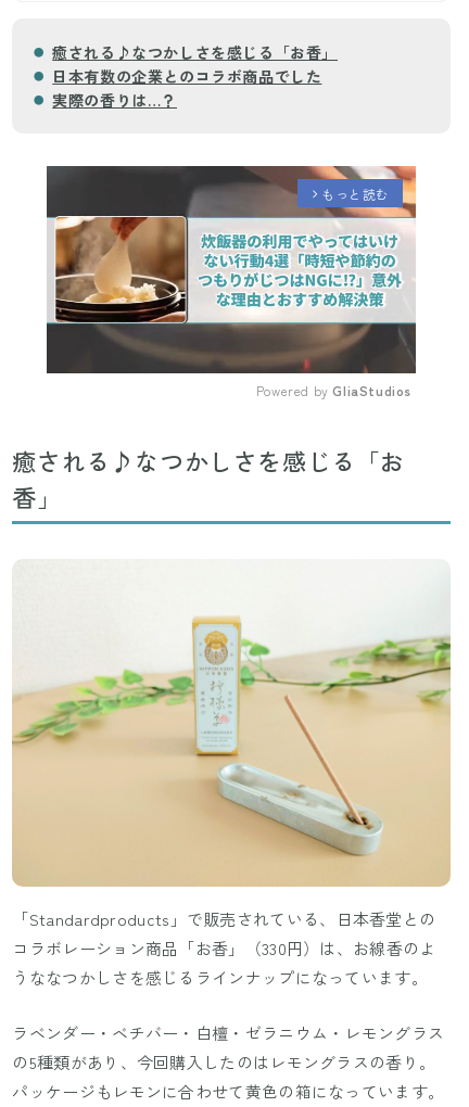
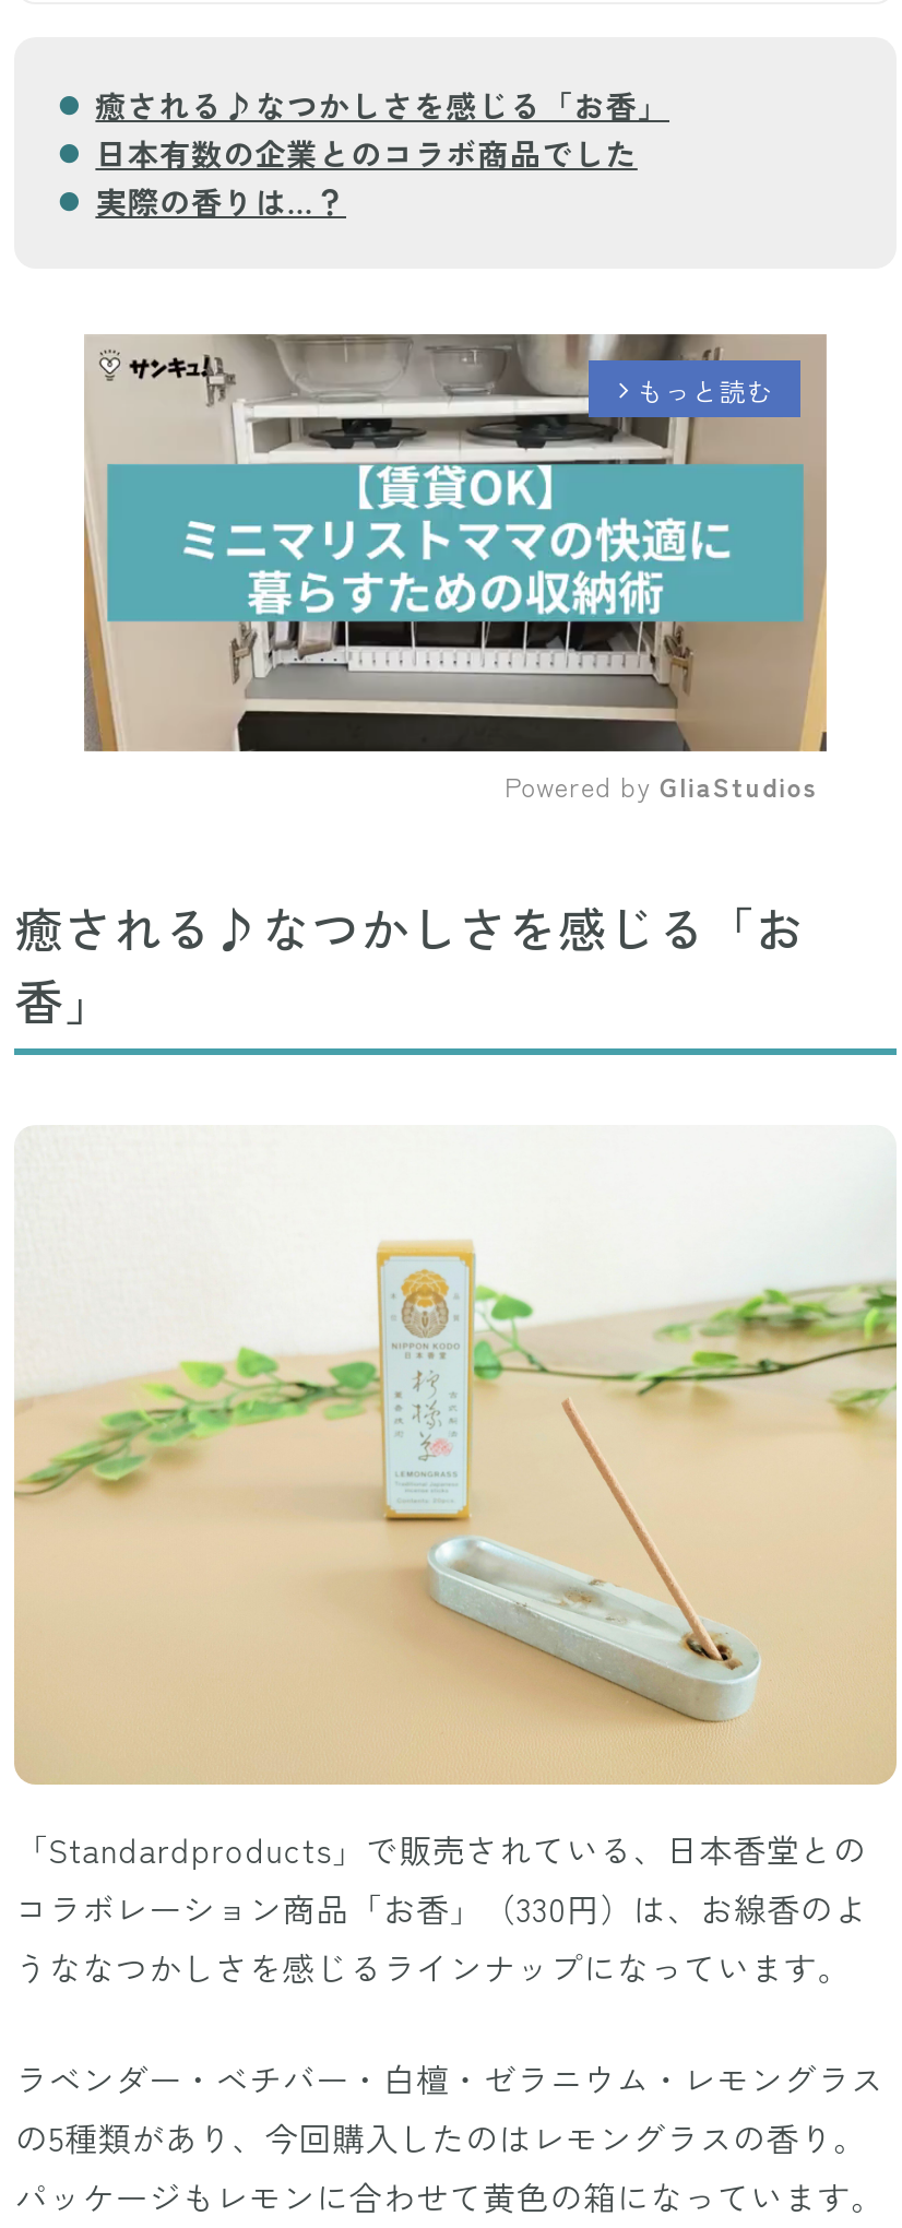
[46,165,417,374] [image] -> [82,332,829,754] [image]

